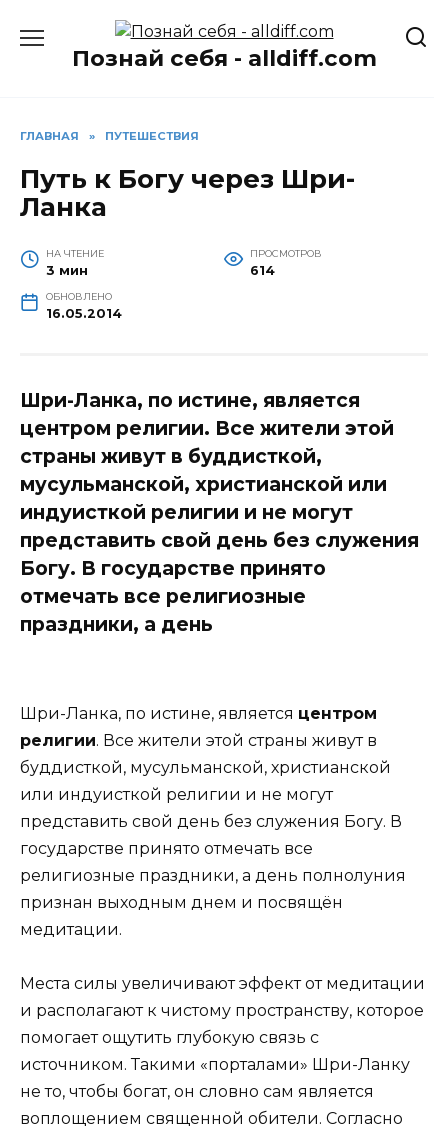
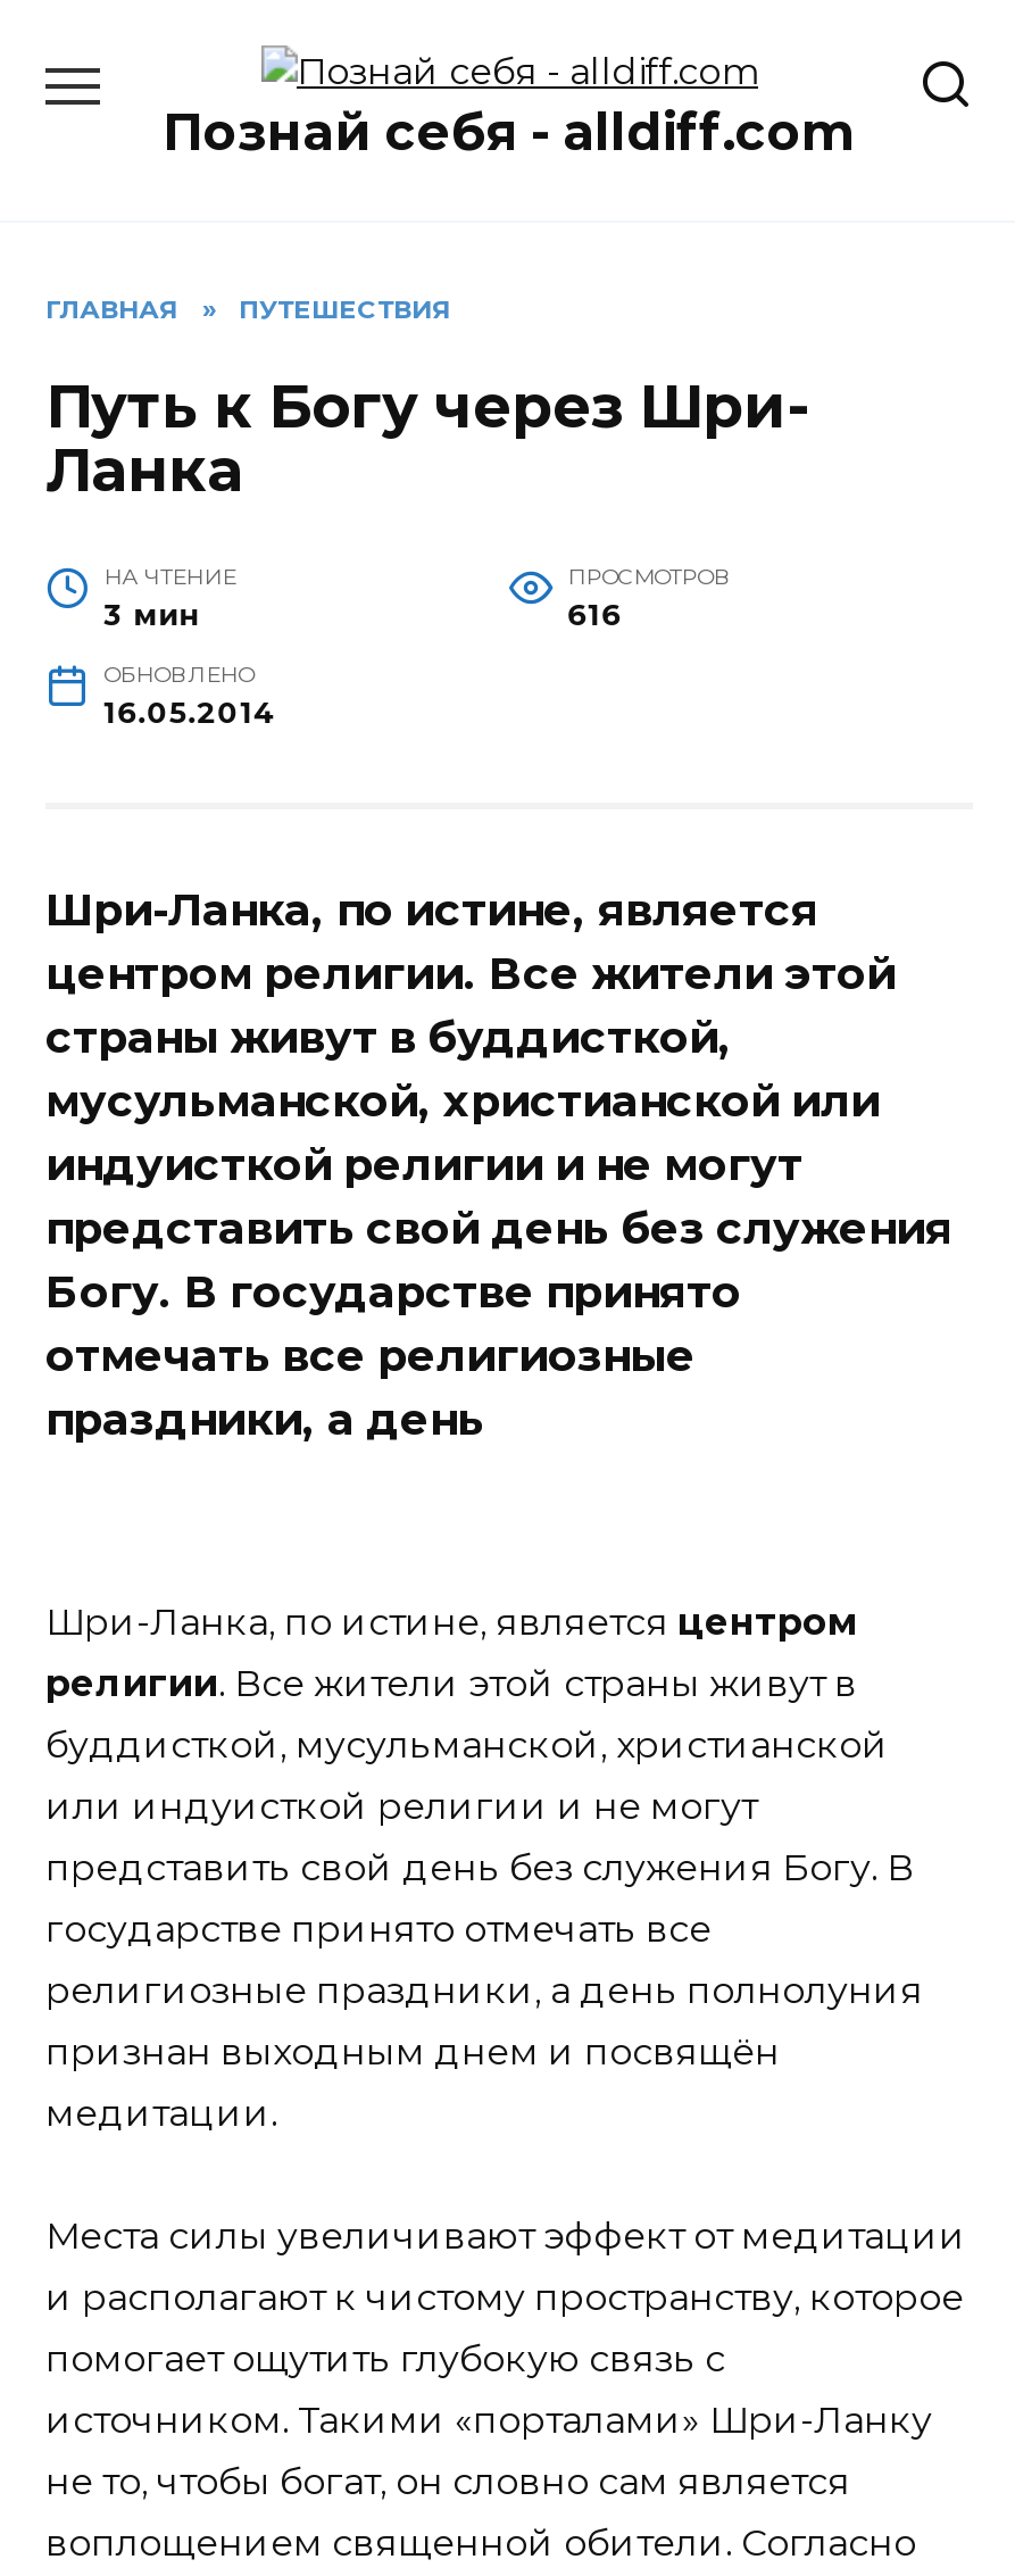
[250,263,275,278] 614 -> [567,598,622,632] 616

